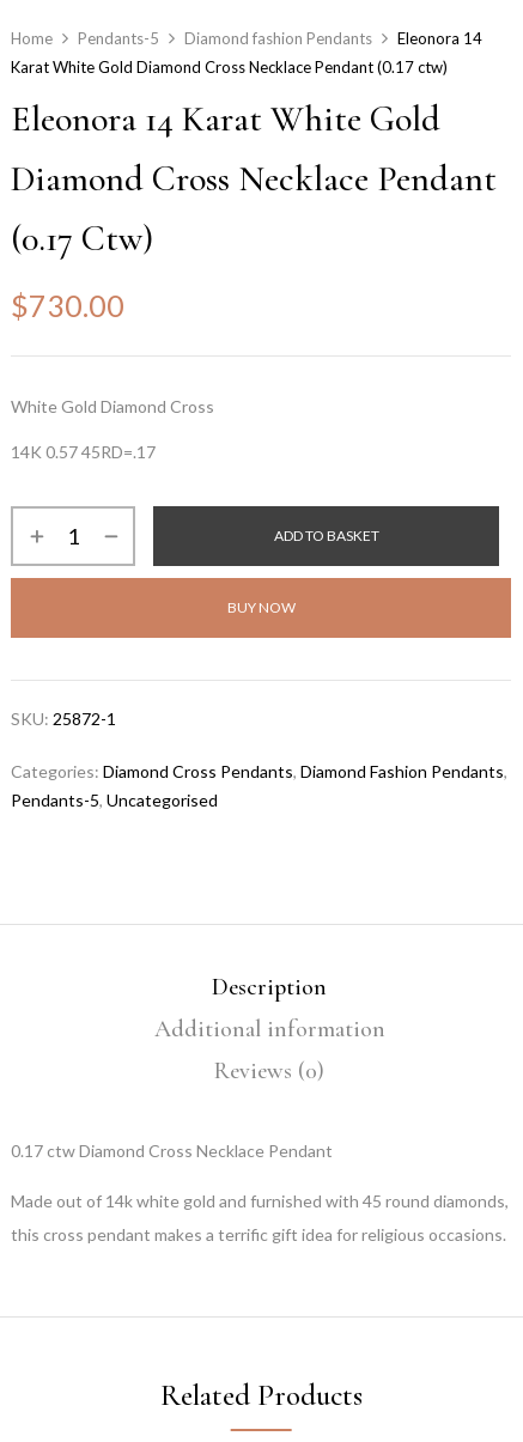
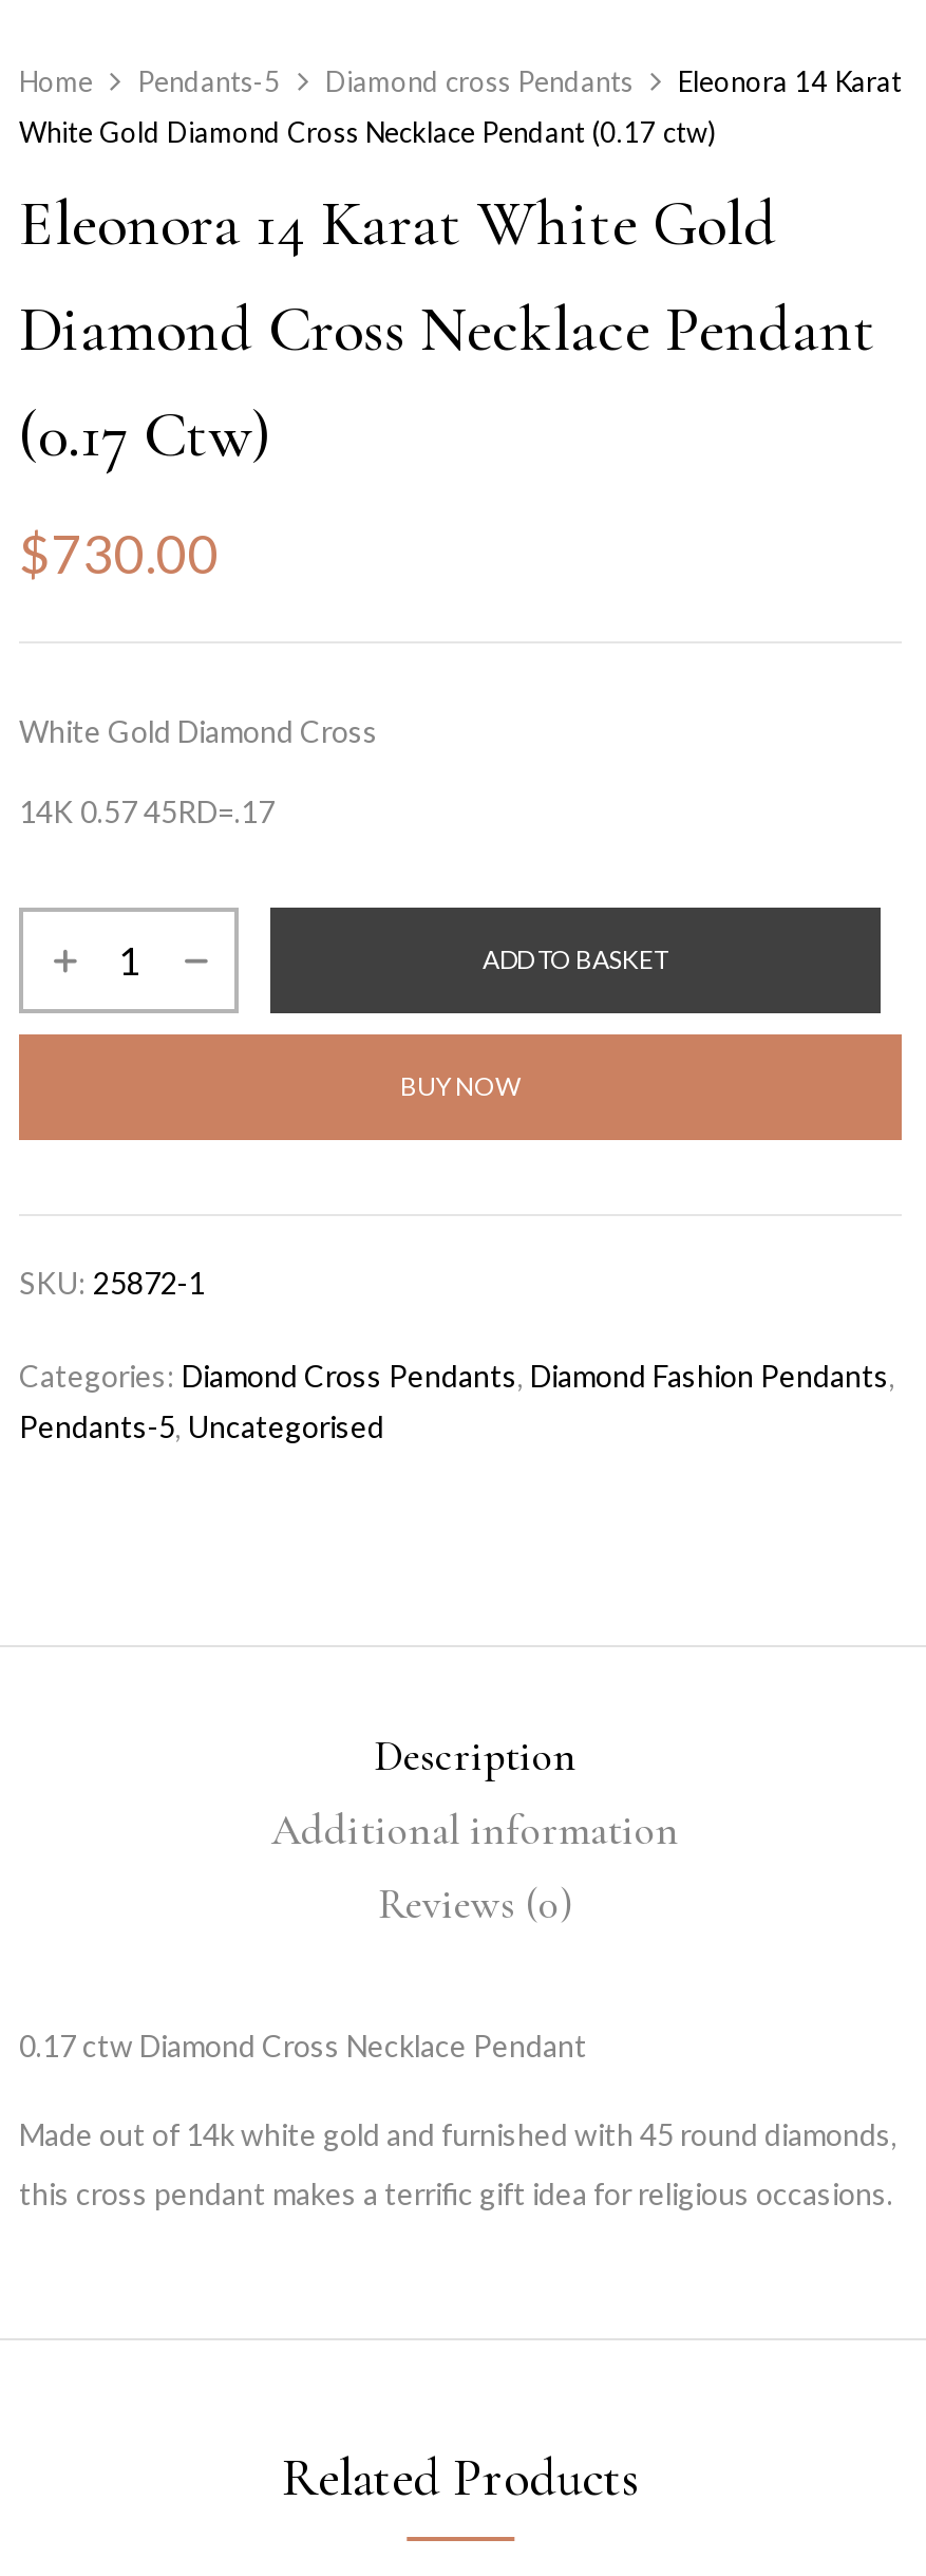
[184,29,482,48] Diamond fashion Pendants | Eleonora 14 -> [325,64,902,98] Diamond cross Pendants | Eleonora 14 Karat
[11,57,448,77] Karat White Gold Diamond Cross Necklace Pendant (0.17 ctw) -> [19,115,716,149] White Gold Diamond Cross Necklace Pendant (0.17 ctw)

